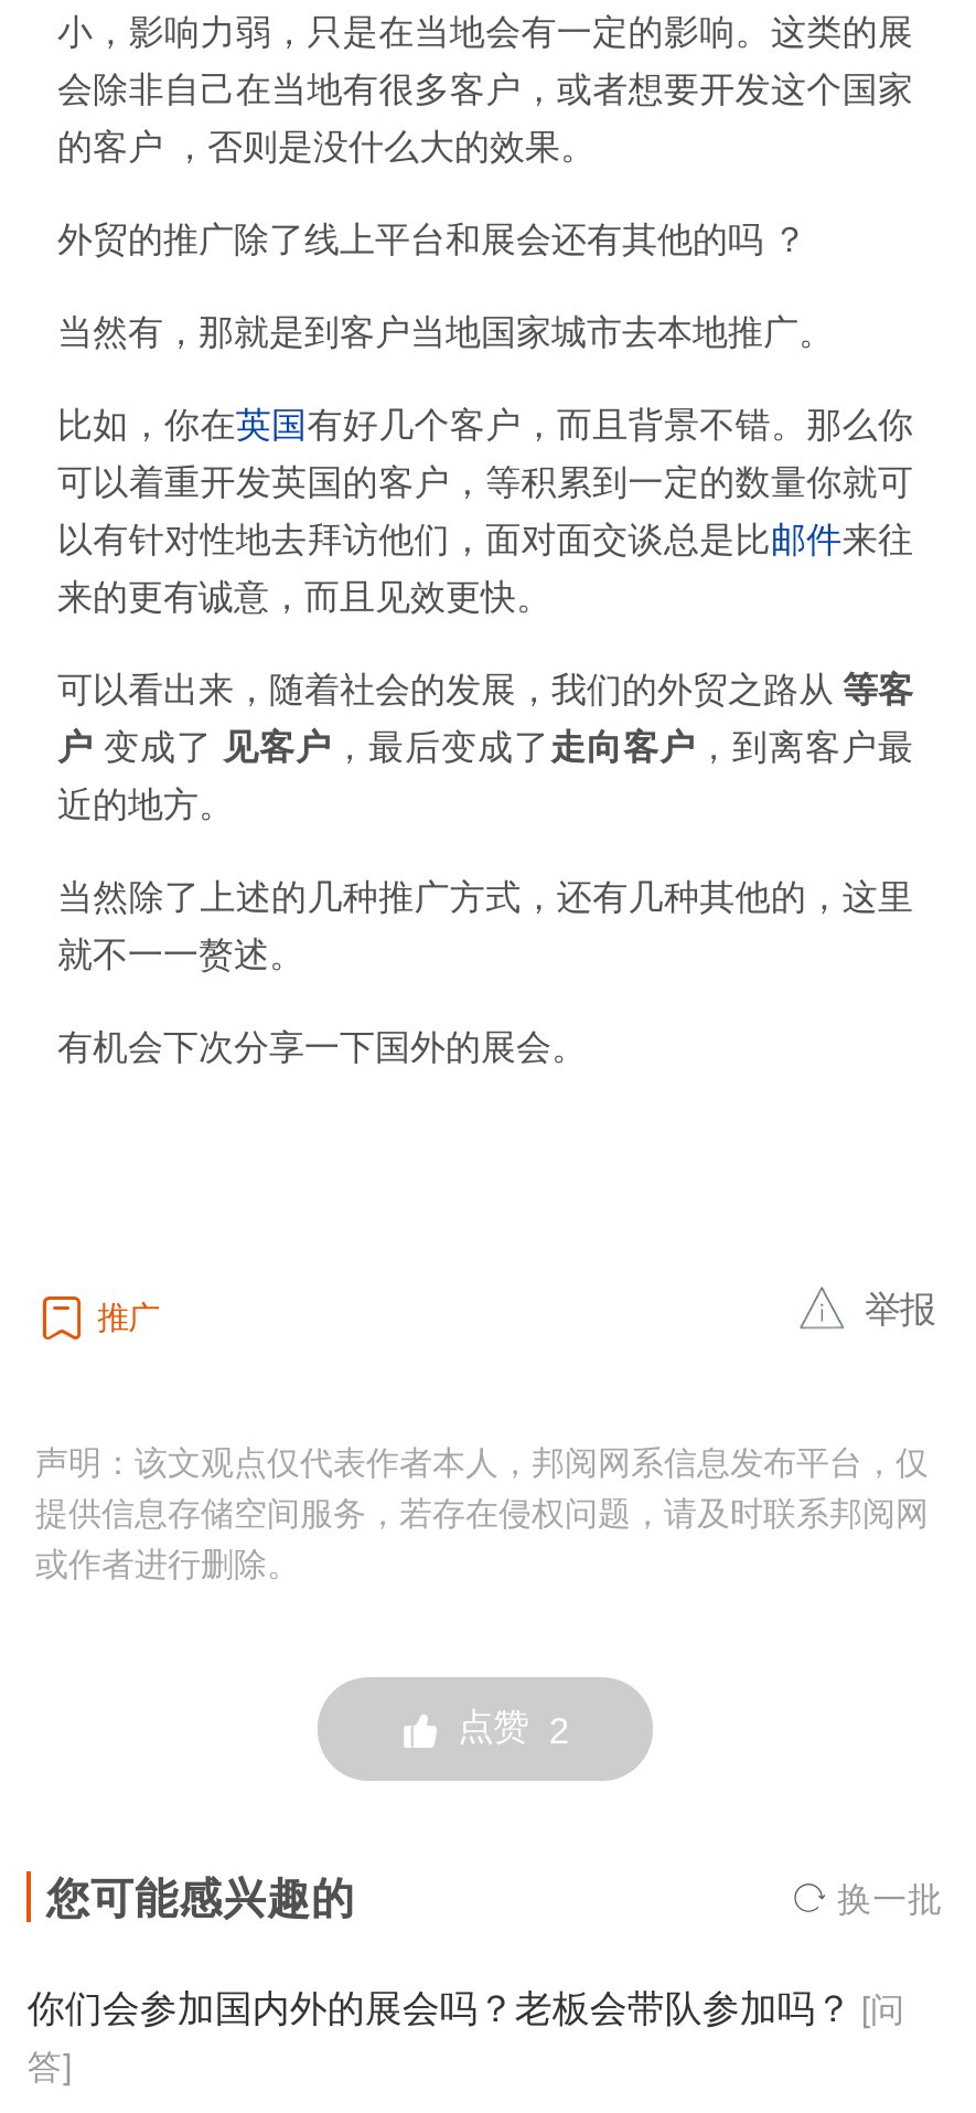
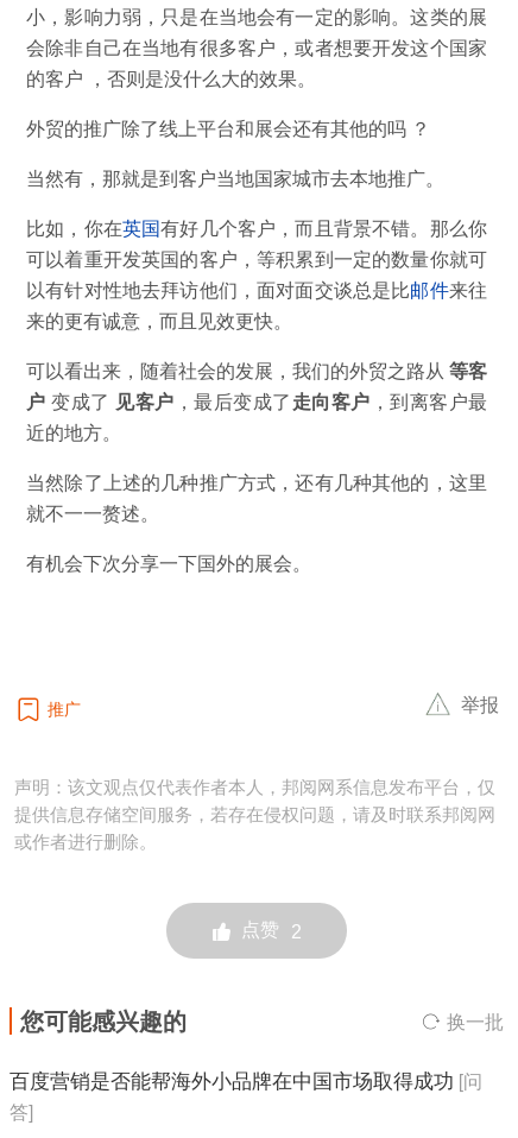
[27,1976,905,2031] 你们会参加国内外的展会吗？老板会带队参加吗？ [问 -> [10,1064,483,1093] 百度营销是否能帮海外小品牌在中国市场取得成功 [问

